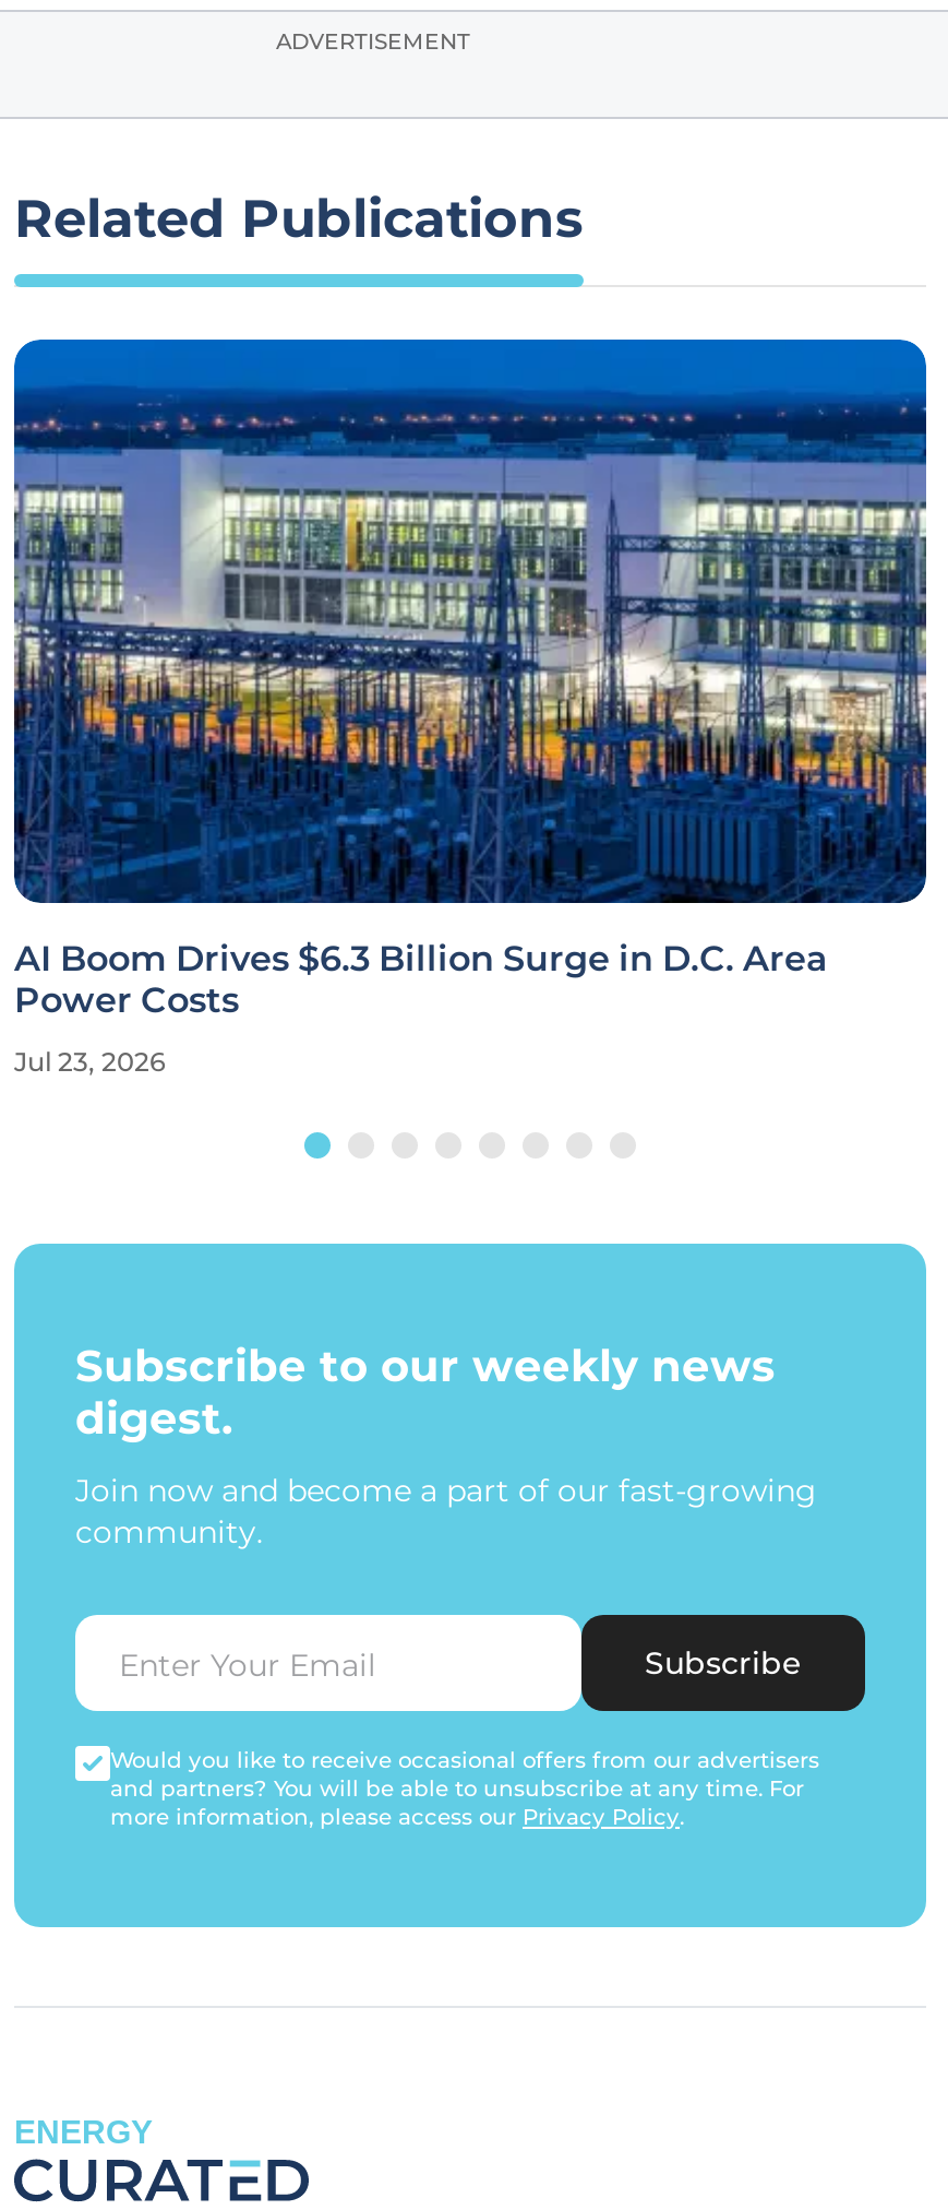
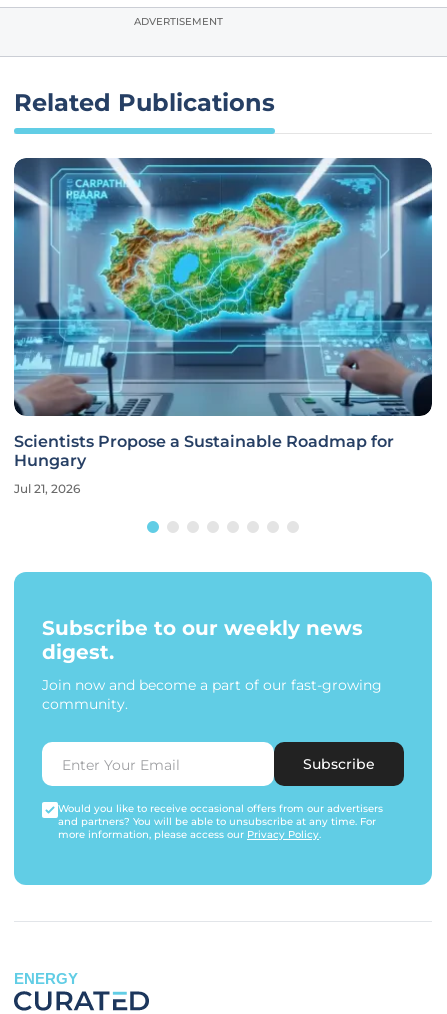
[12,337,928,1022] [image] | AI Boom Drives $6.3 Billion Surge in D.C. Area | Power Costs -> [13,157,433,470] [image] | Scientists Propose a Sustainable Roadmap for | Hungary
[14,1046,165,1079] Jul 23, 2026 -> [14,481,80,496] Jul 21, 2026

